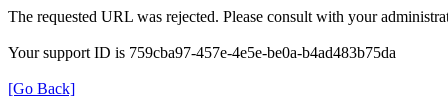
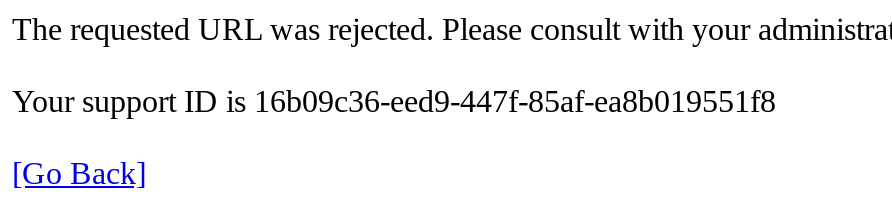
[8,44,396,61] Your support ID is 759cba97-457e-4e5e-be0a-b4ad483b75da -> [12,84,776,118] Your support ID is 16b09c36-eed9-447f-85af-ea8b019551f8

